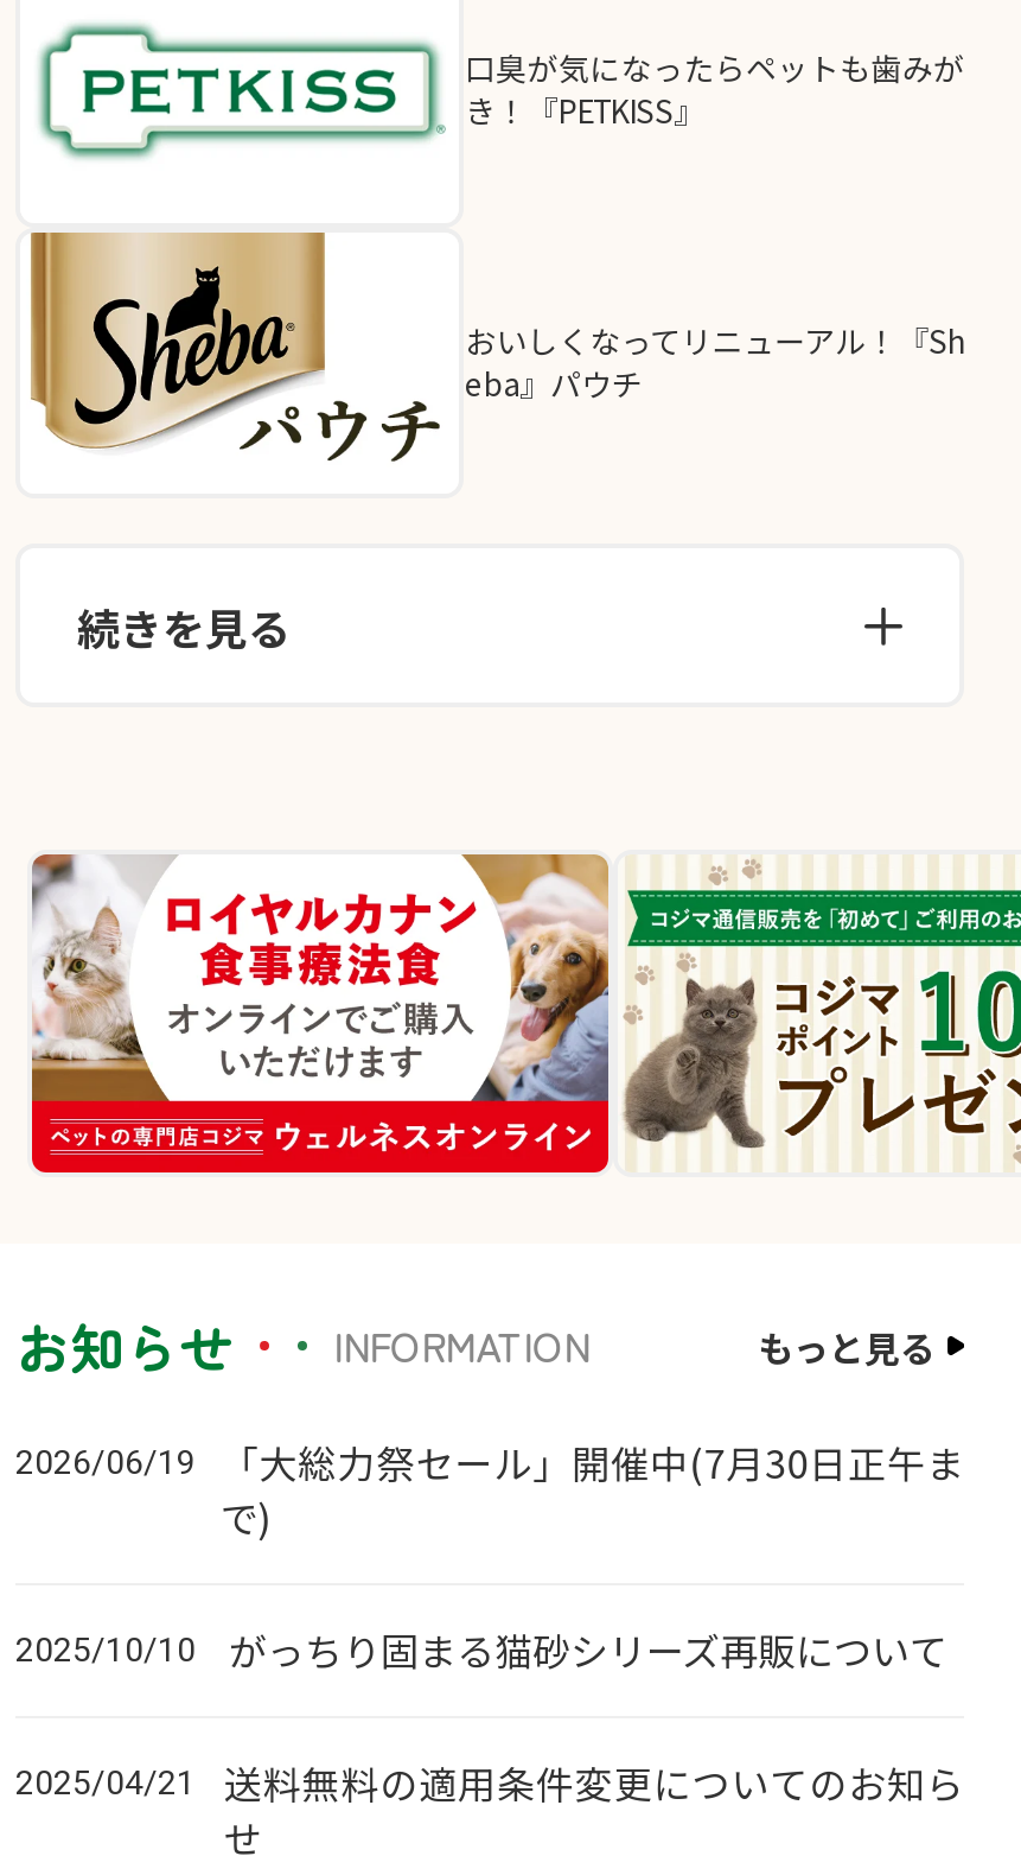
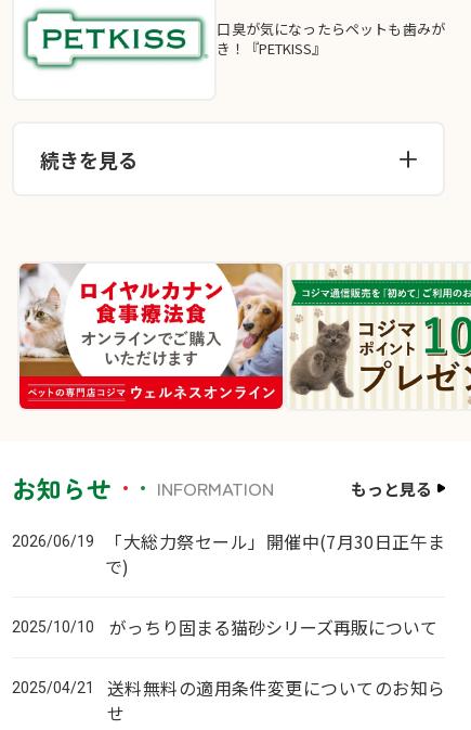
[30,229,964,464] [image] | おいしくなってリニューアル！『Sh | eba』パウチ -> none

